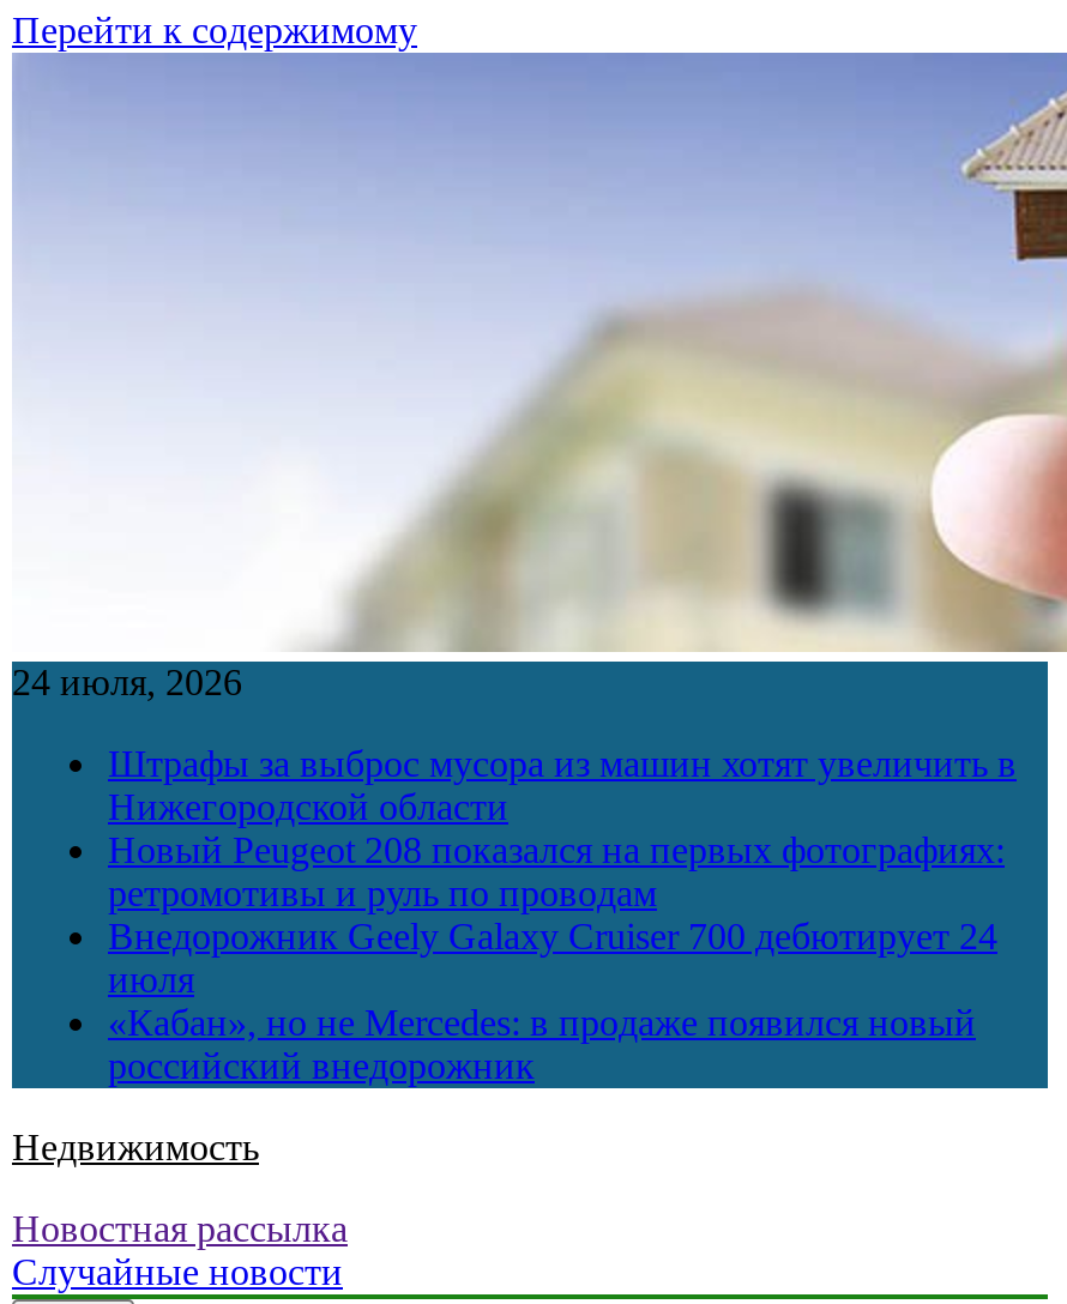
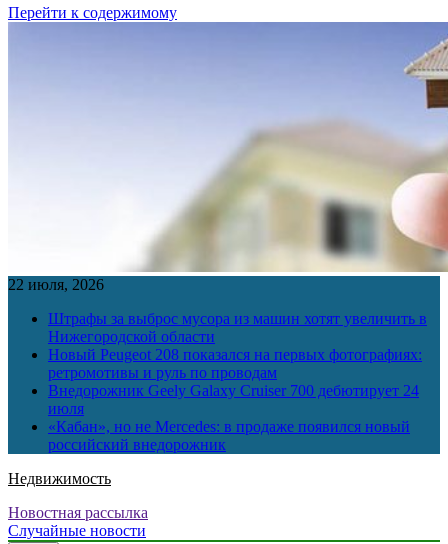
[12,662,242,702] 24 июля, 2026 -> [8,276,104,293] 22 июля, 2026

